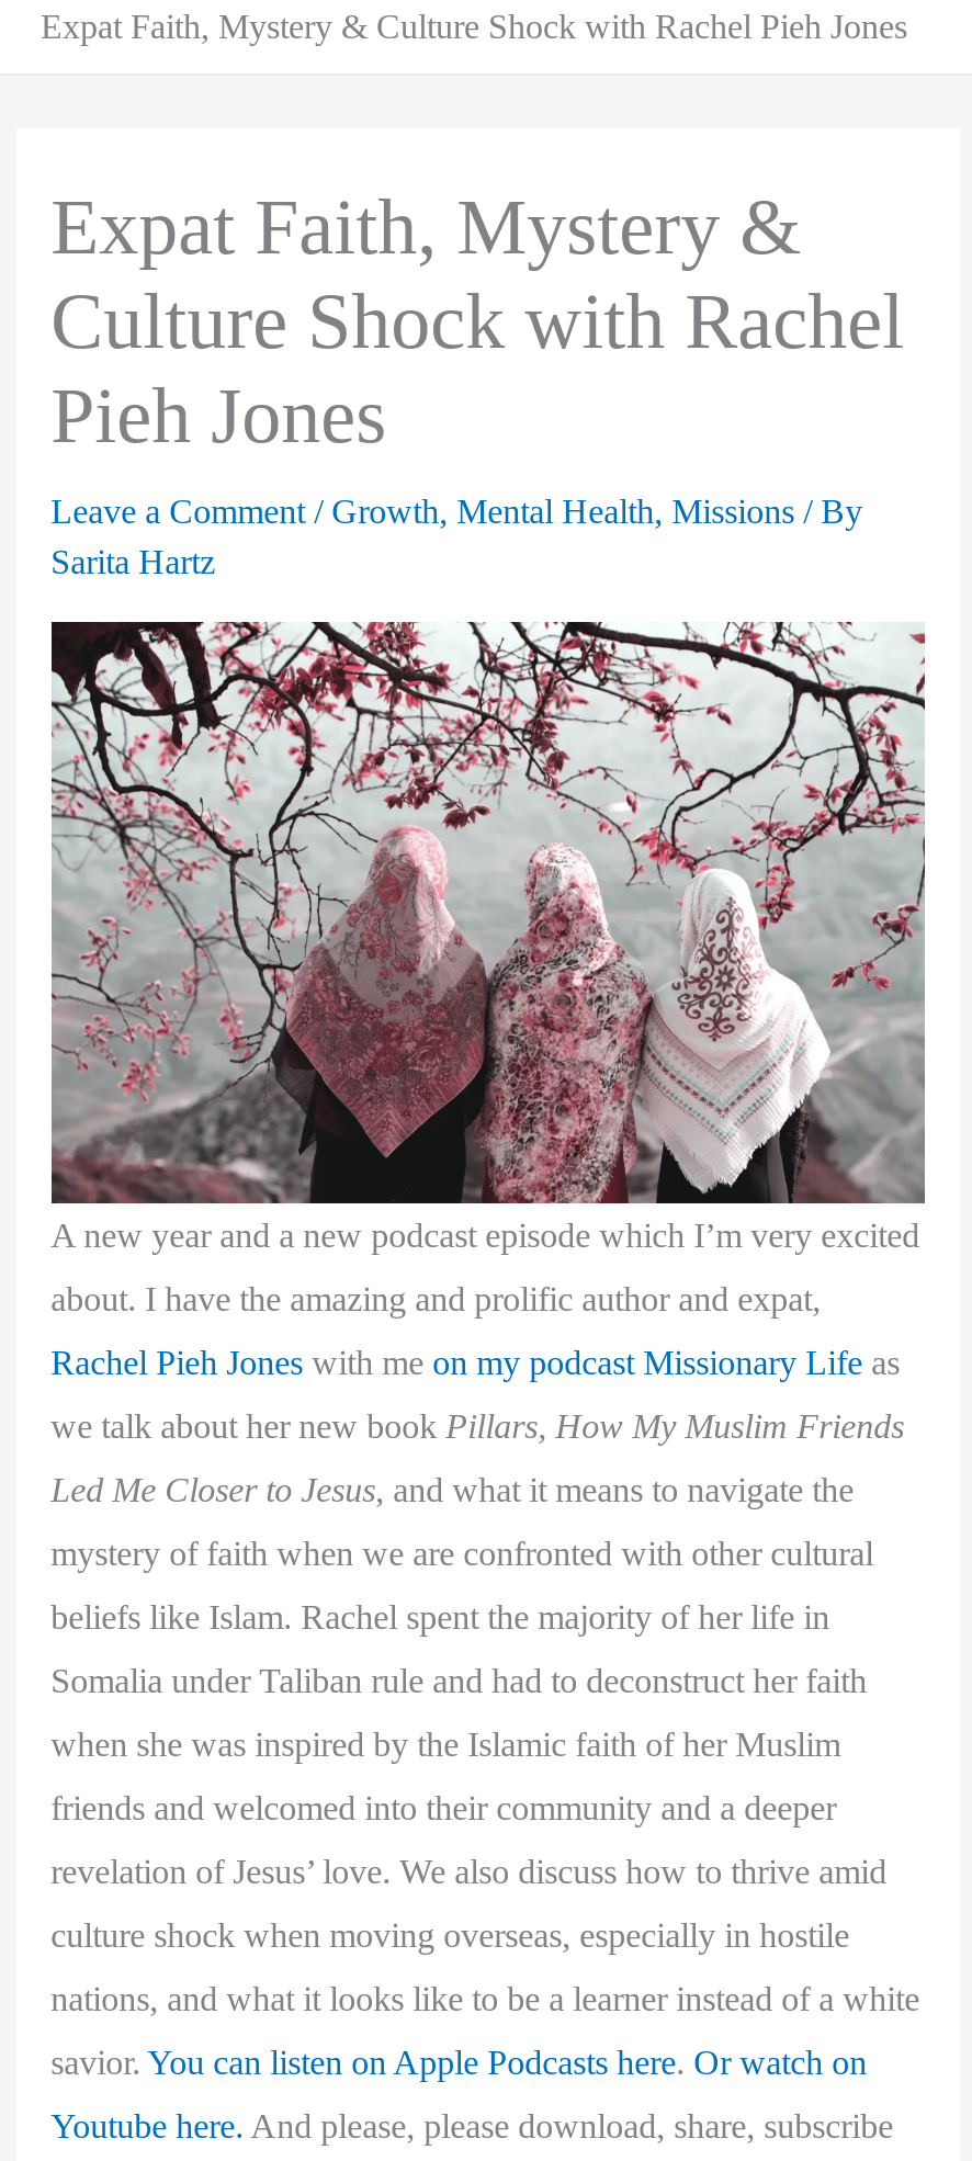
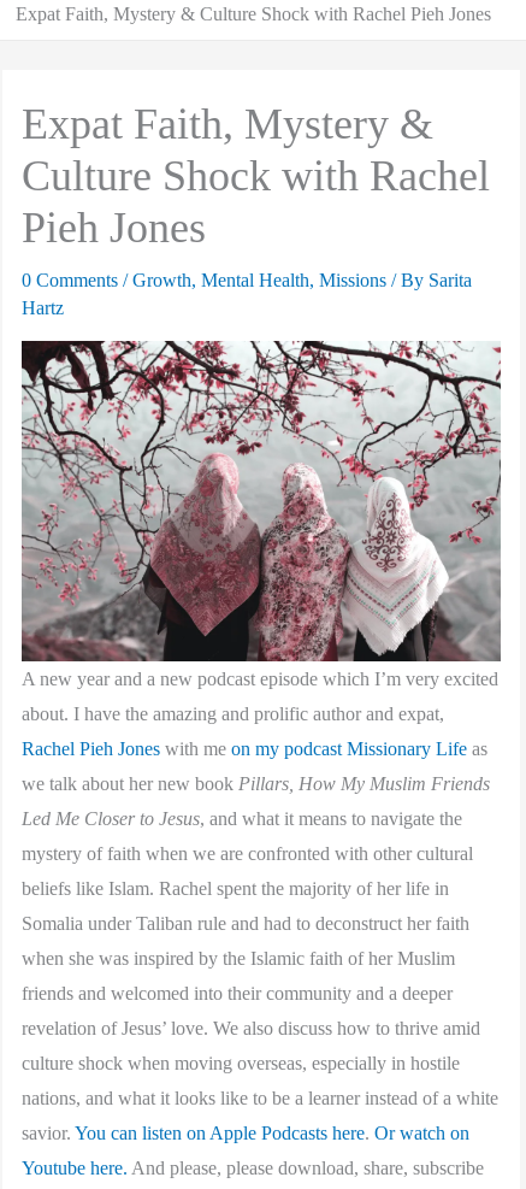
[51,491,863,579] Leave a Comment / Growth, Mental Health, Missions / By | Sarita Hartz -> [21,270,471,318] 0 Comments / Growth, Mental Health, Missions / By Sarita | Hartz

